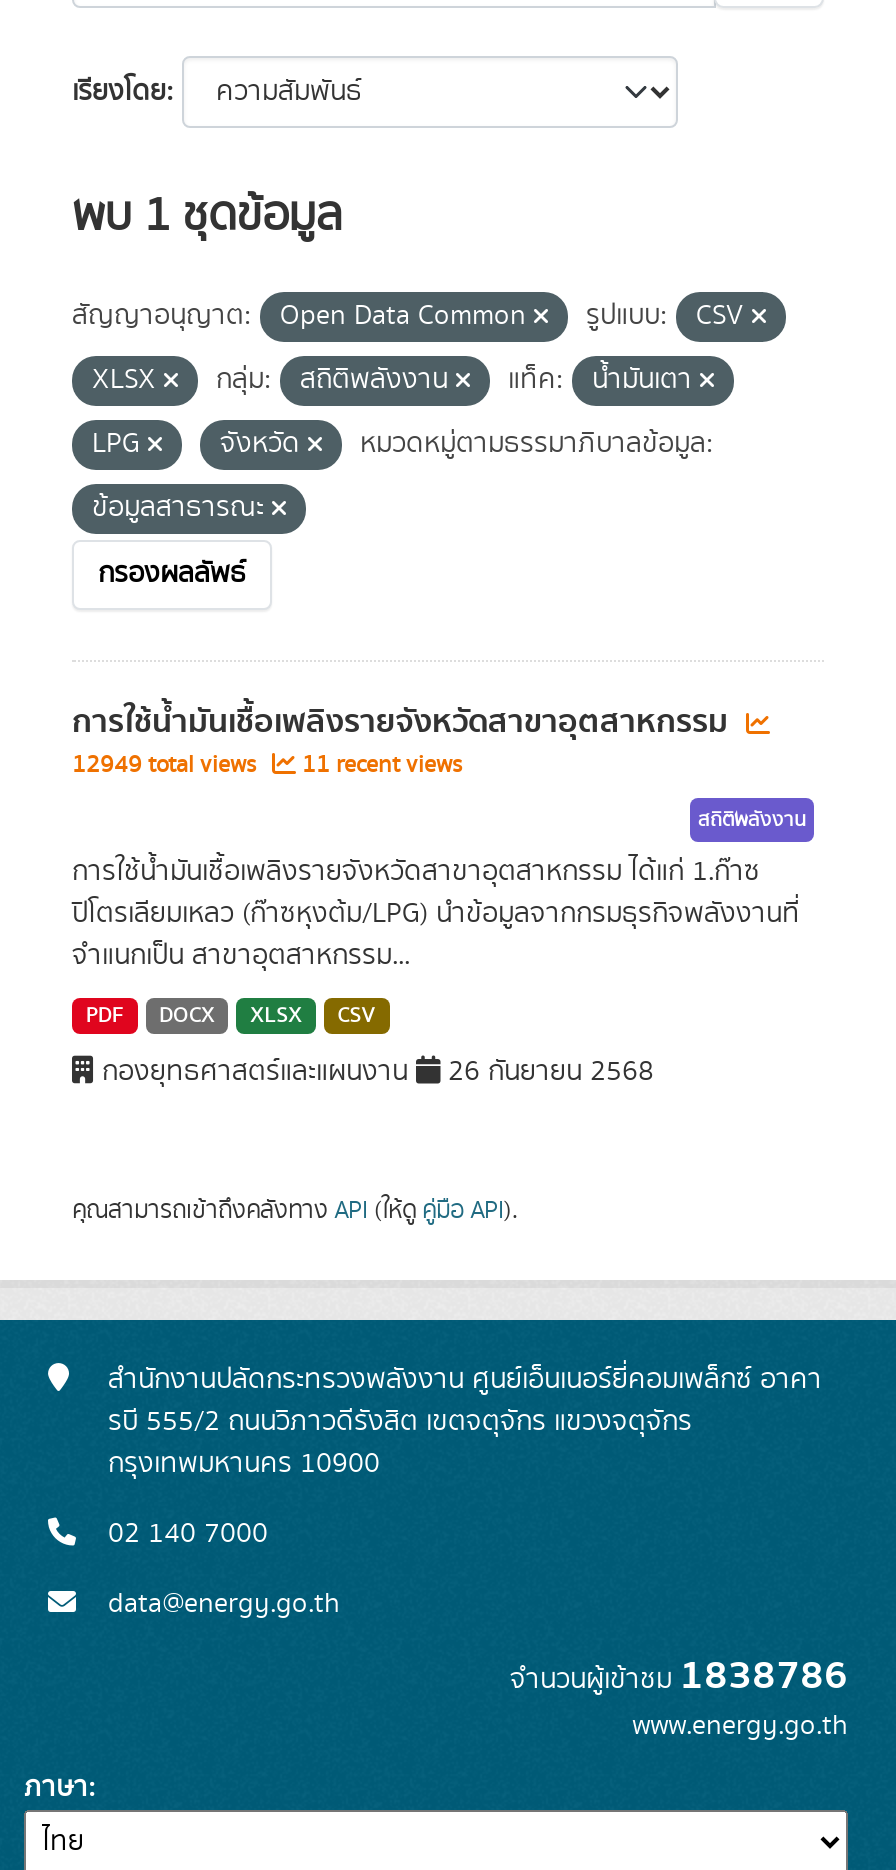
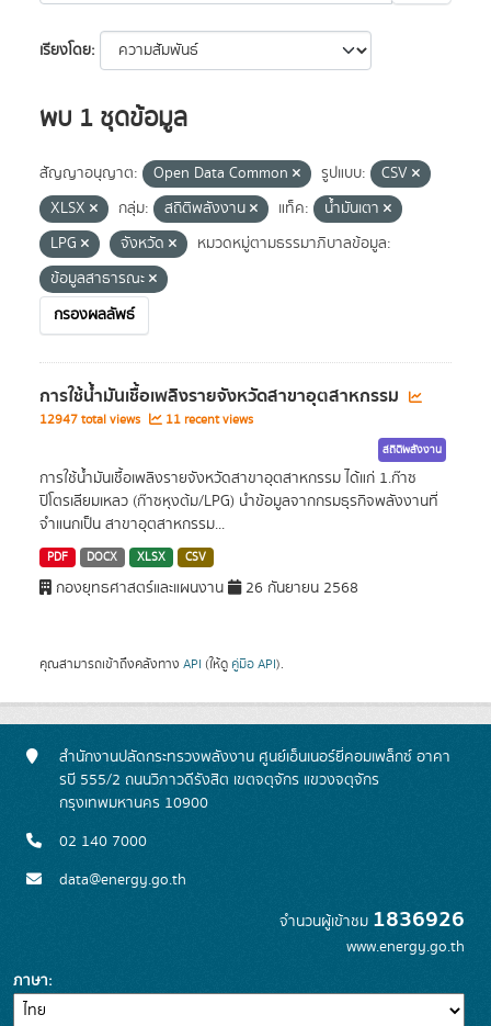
[72,748,462,782] 12949 total views 11 recent views -> [39,410,253,429] 12947 total views 11 recent views
[510,1644,848,1708] จำนวนผู้เข้าชม1838786 -> [279,902,465,937] จำนวนผู้เข้าชม1836926

